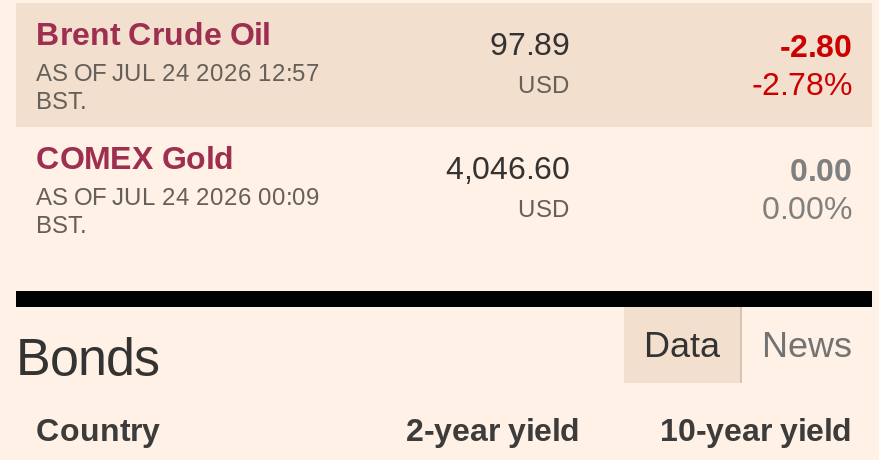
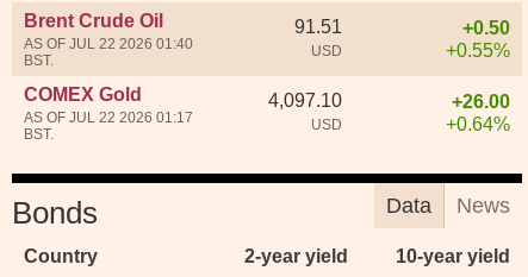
[490,27,570,61] 97.89 -> [294,17,342,37] 91.51
[780,29,852,63] -2.80 -> [462,18,510,38] +0.50
[36,59,320,87] AS OF JUL 24 2026 12:57 -> [24,36,193,52] AS OF JUL 22 2026 01:40
[752,67,852,101] -2.78% -> [446,40,510,61] +0.55%
[446,151,570,185] 4,046.60 -> [268,90,342,111] 4,097.10
[790,153,852,187] 0.00 -> [452,92,510,112] +26.00
[36,183,320,211] AS OF JUL 24 2026 00:09 -> [24,109,193,126] AS OF JUL 22 2026 01:17
[762,191,852,225] 0.00% -> [446,114,510,134] +0.64%

